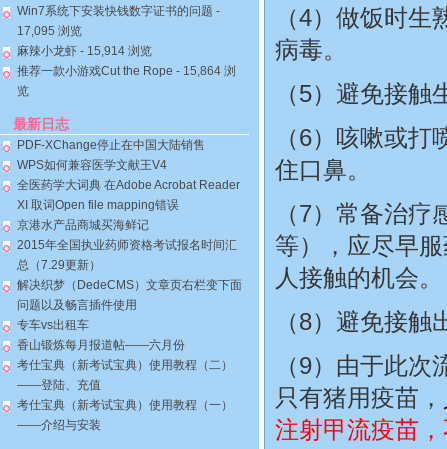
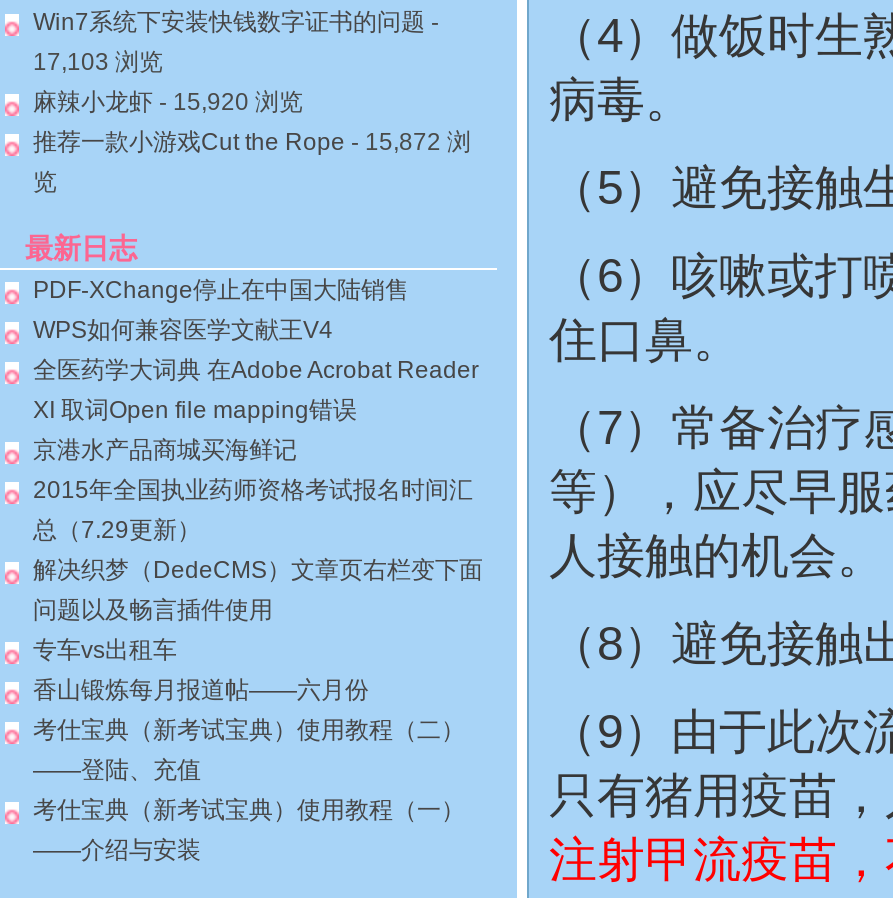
[17,24,82,38] 17,095 浏览 -> [33,48,163,76] 17,103 浏览
[17,44,152,58] 麻辣小龙虾- 15,914 浏览 -> [33,88,303,116] 麻辣小龙虾- 15,920 浏览
[17,64,236,78] 推荐一款小游戏Cut the Rope - 15,864 浏 -> [33,128,471,156] 推荐一款小游戏Cut the Rope - 15,872 浏

